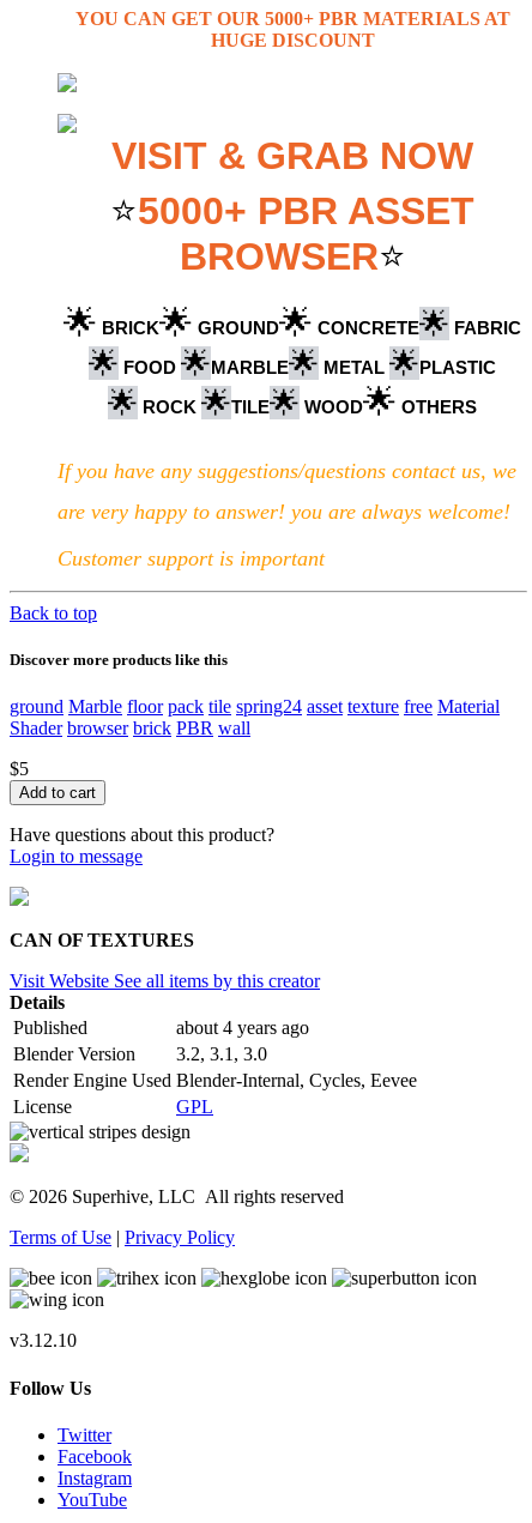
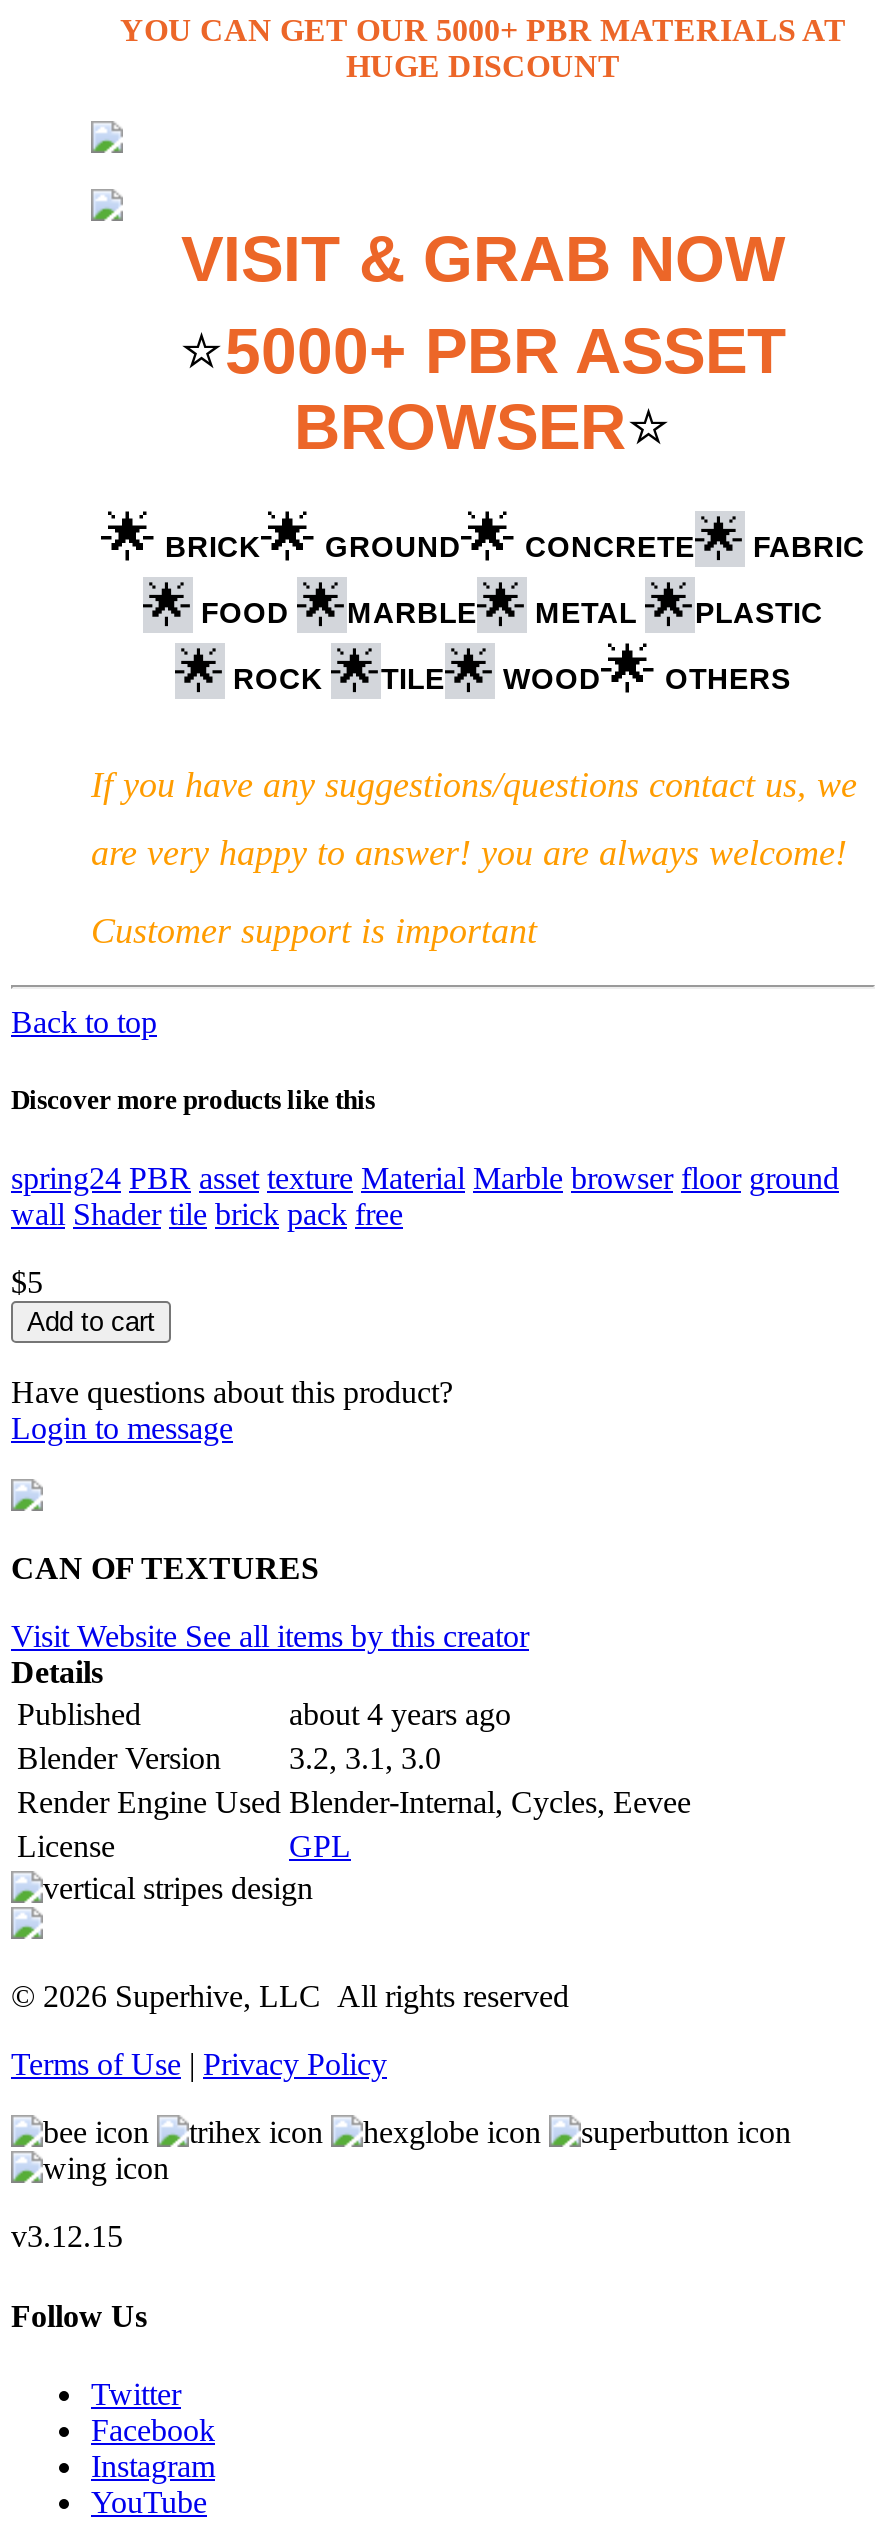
[10,697,500,739] ground Marble floor pack tile spring24 asset texture free Material | Shader browser brick PBR wall -> [11,1162,839,1232] spring24 PBR asset texture Material Marble browser floor ground | wall Shader tile brick pack free
[10,1331,77,1351] v3.12.10 -> [11,2220,123,2254] v3.12.15

